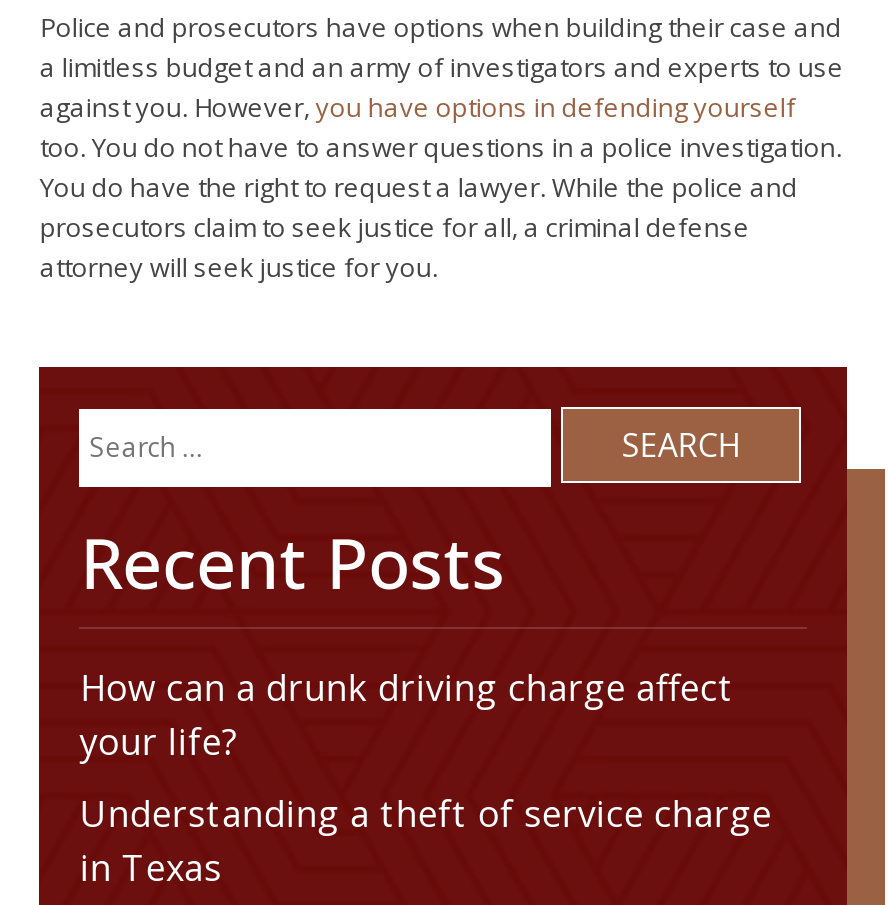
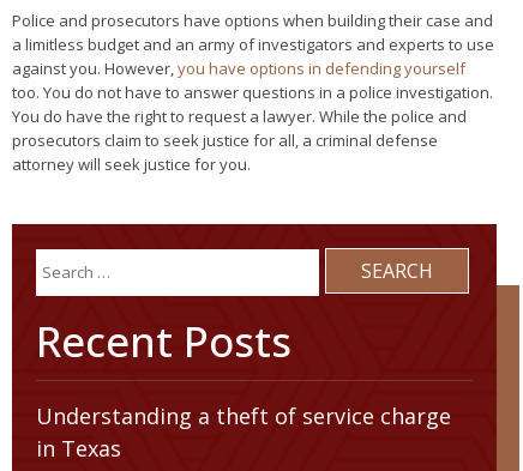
[80,663,734,765] How can a drunk driving charge affect | your life? -> none

